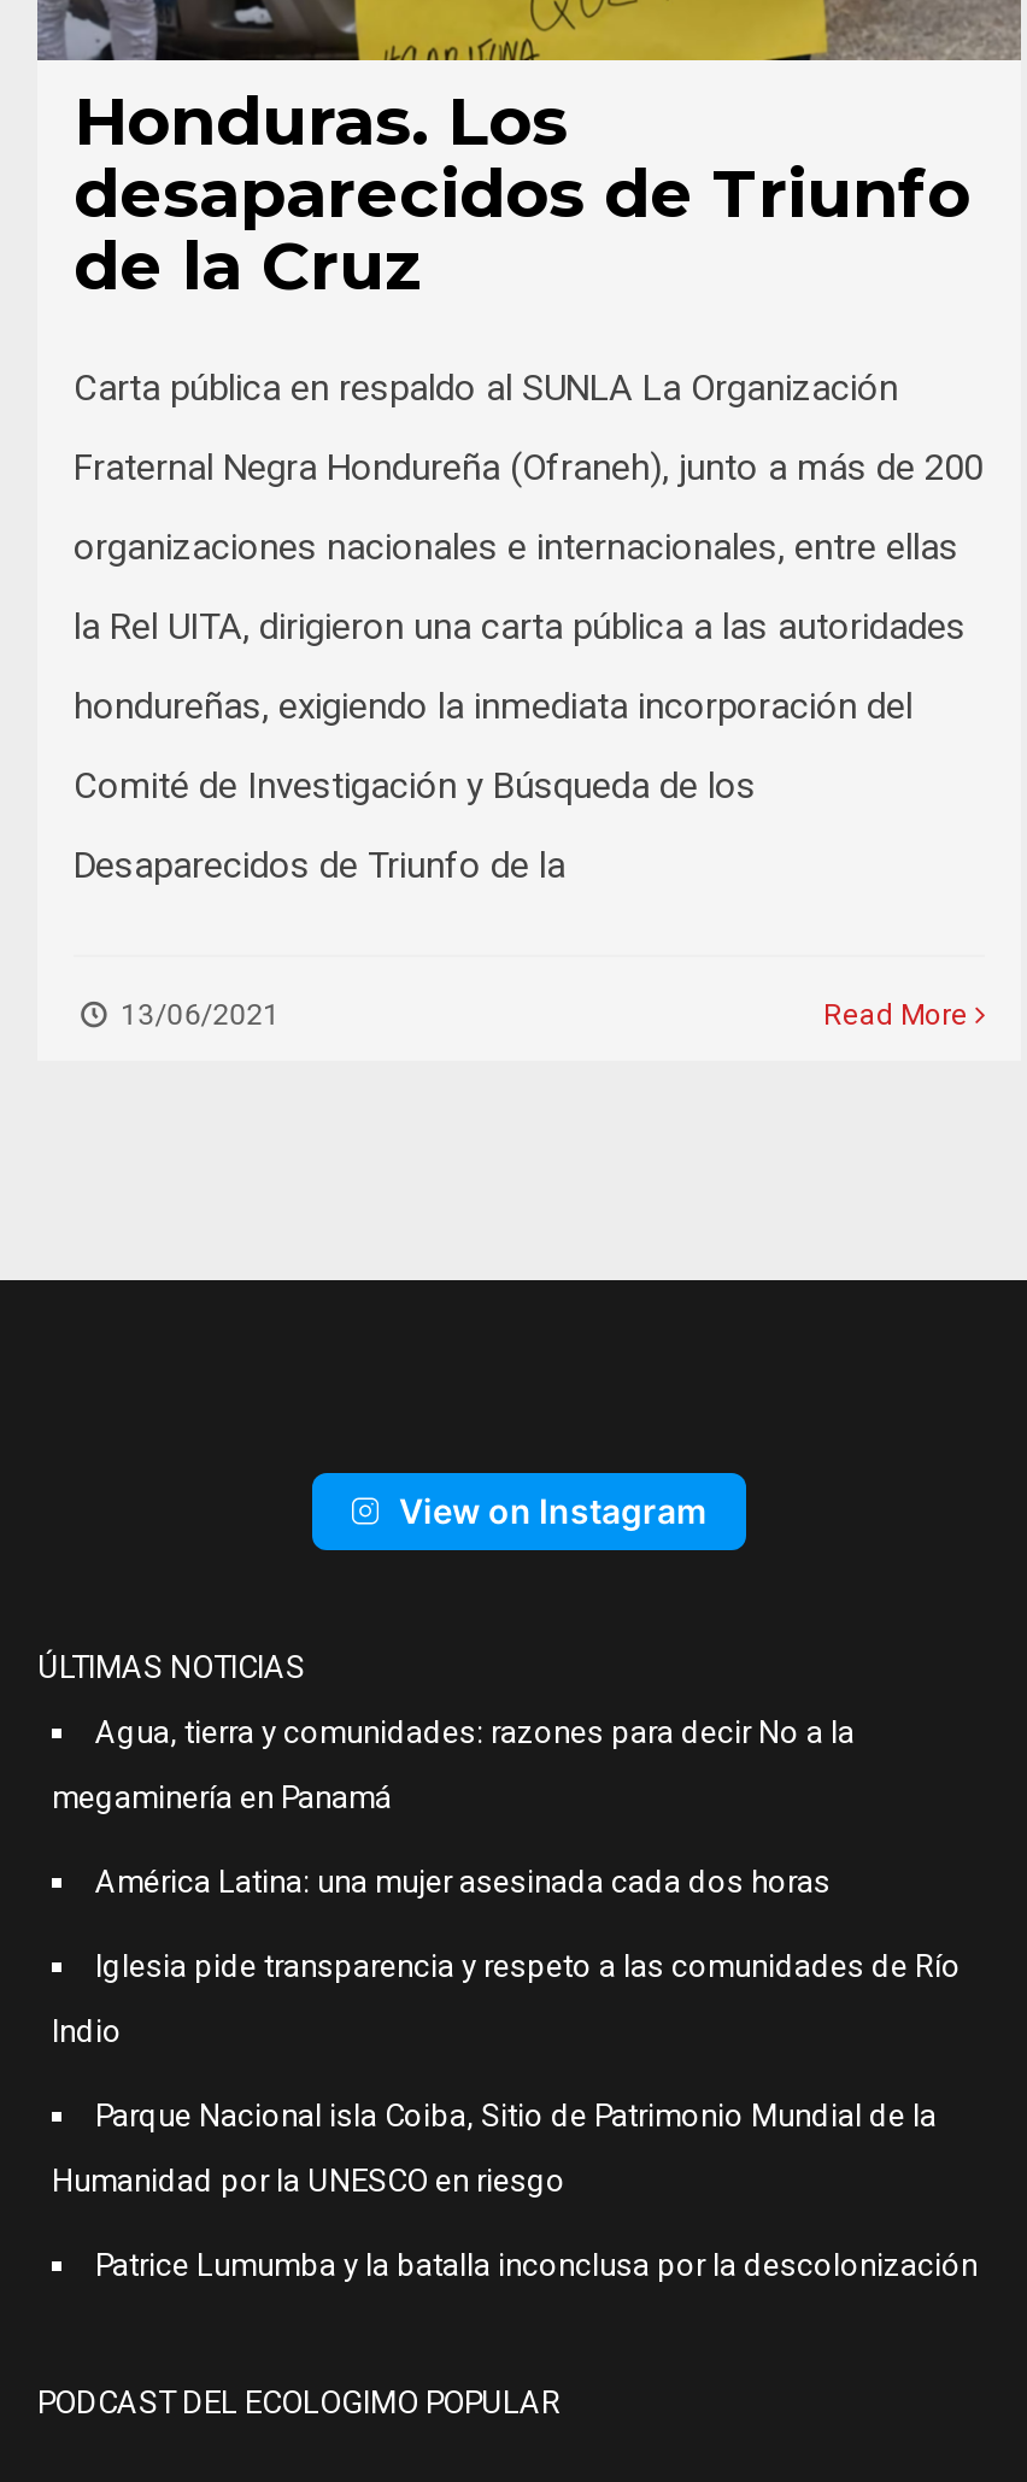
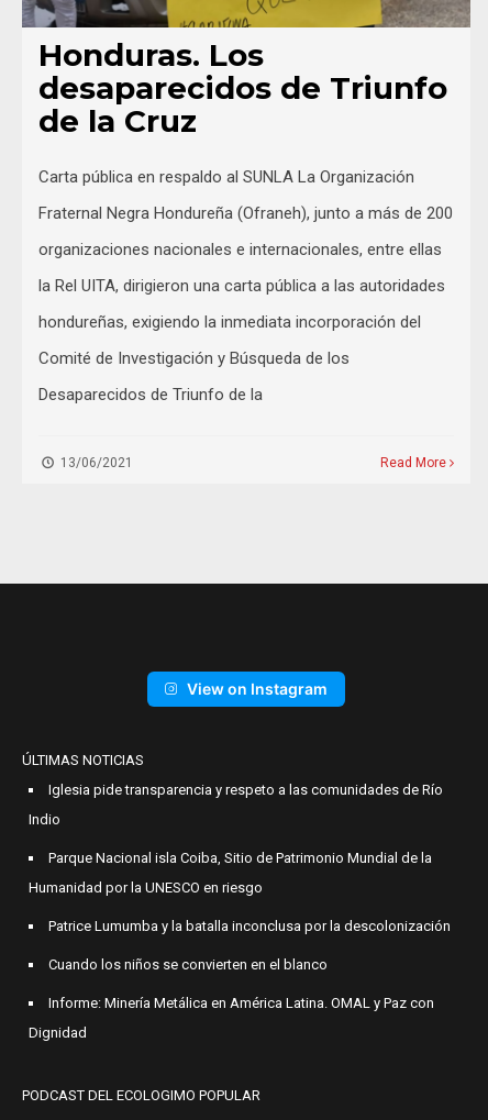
[52,1714,855,1900] Agua, tierra y comunidades: razones para decir No a la | megaminería en Panamá | América Latina: una mujer asesinada cada dos horas -> none
moved [52,1948,978,2283] -> [29,781,451,934]: Iglesia pide transparencia y respeto a las comunidades de Río | Indio | Parque Nacional isla Coiba, Sitio de Patrimonio Mundial de la | Humanidad por la UNESCO en riesgo | Patrice Lumumba y la batalla inconclusa por la descolonización
none -> [29,956,434,1041] Cuando los niños se convierten en el blanco | Informe: Minería Metálica en América Latina. OMAL y Paz con | Dignidad

